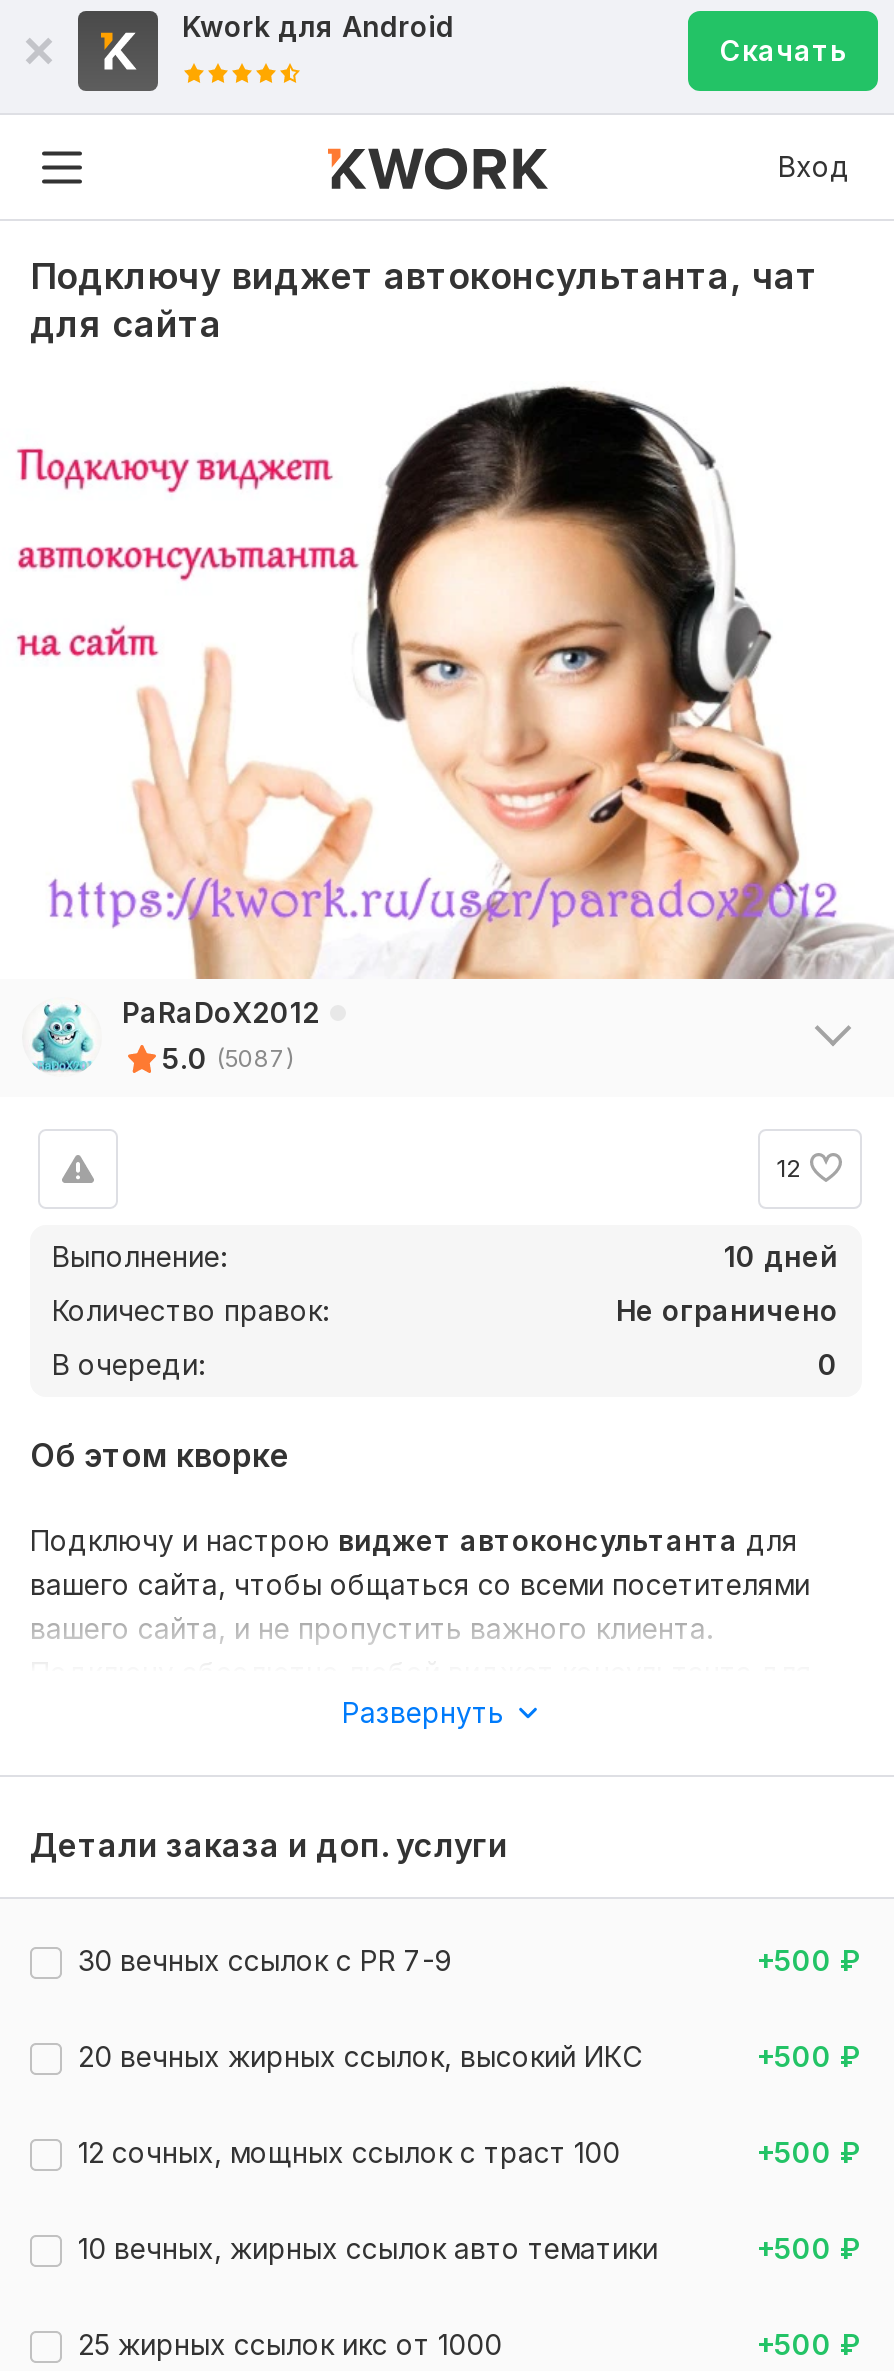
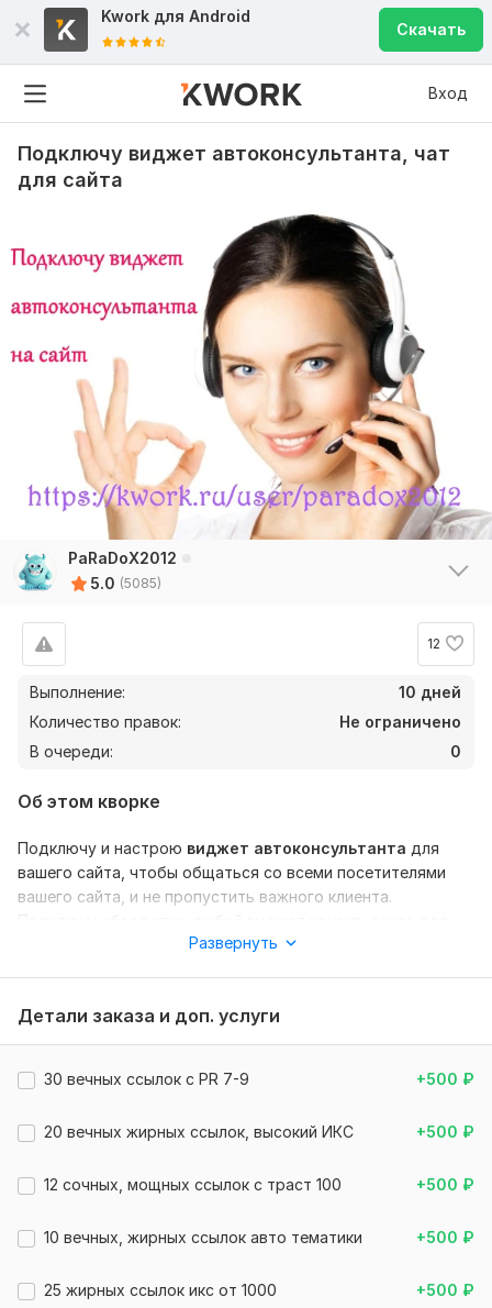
[162,1040,294,1074] 5.0 (5087) -> [90,573,161,592] 5.0 (5085)

